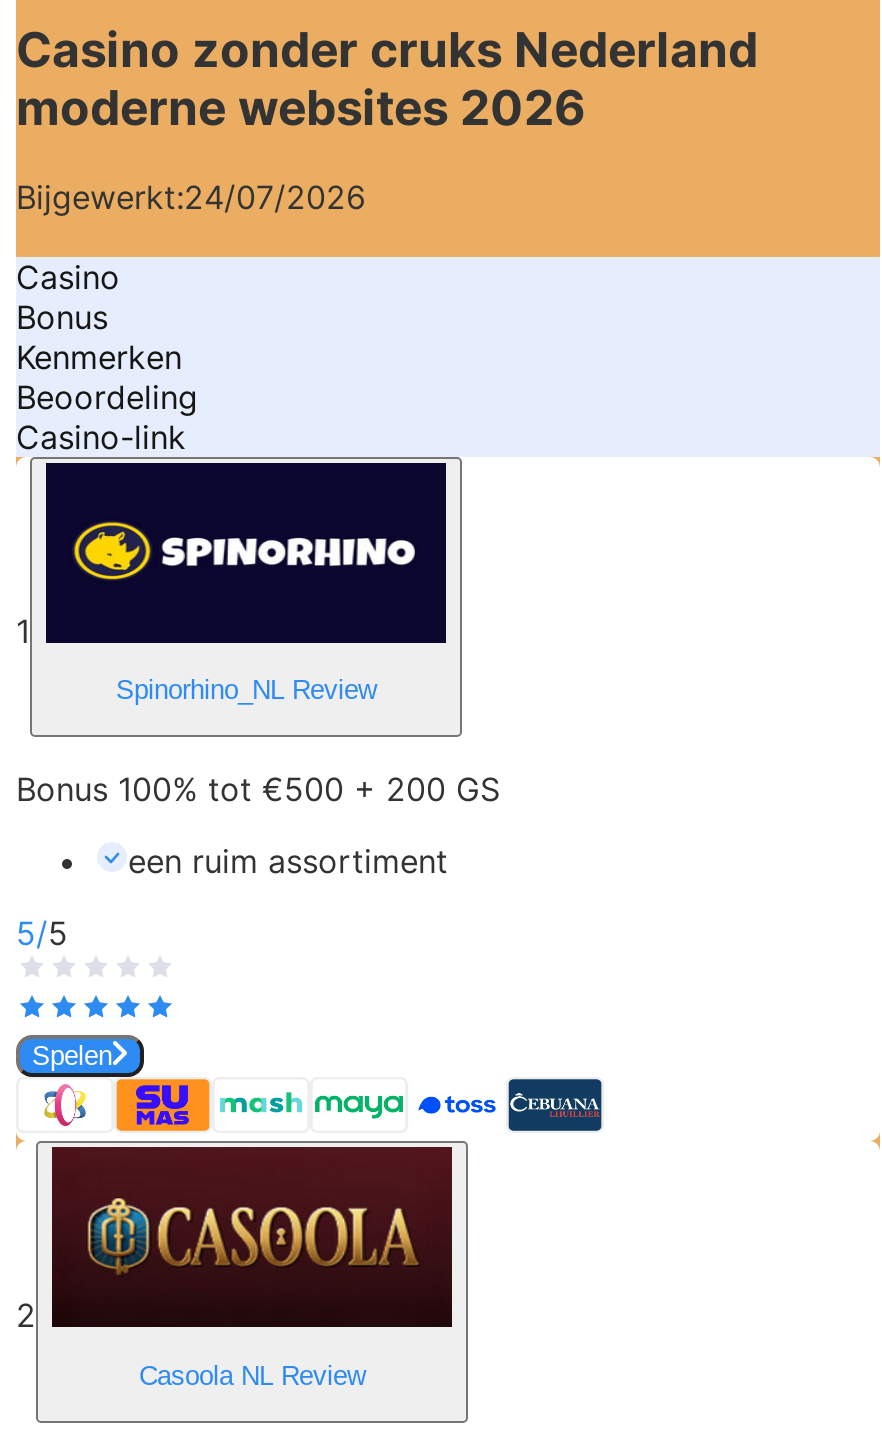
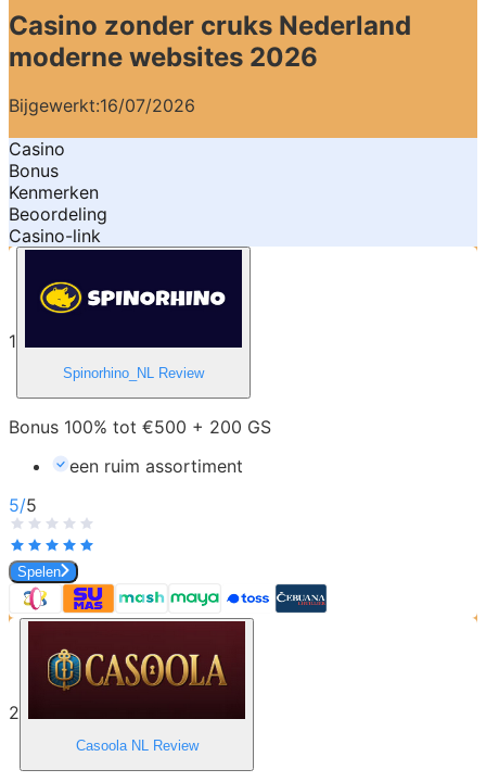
[16,177,366,217] Bijgewerkt:24/07/2026 -> [9,94,195,116] Bijgewerkt:16/07/2026

